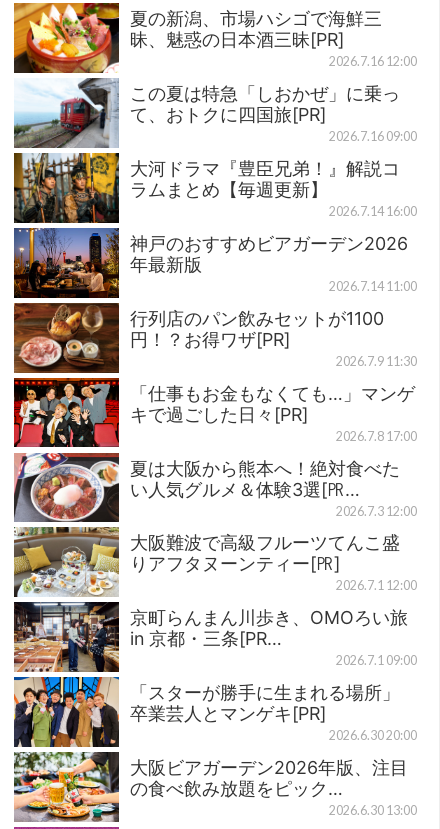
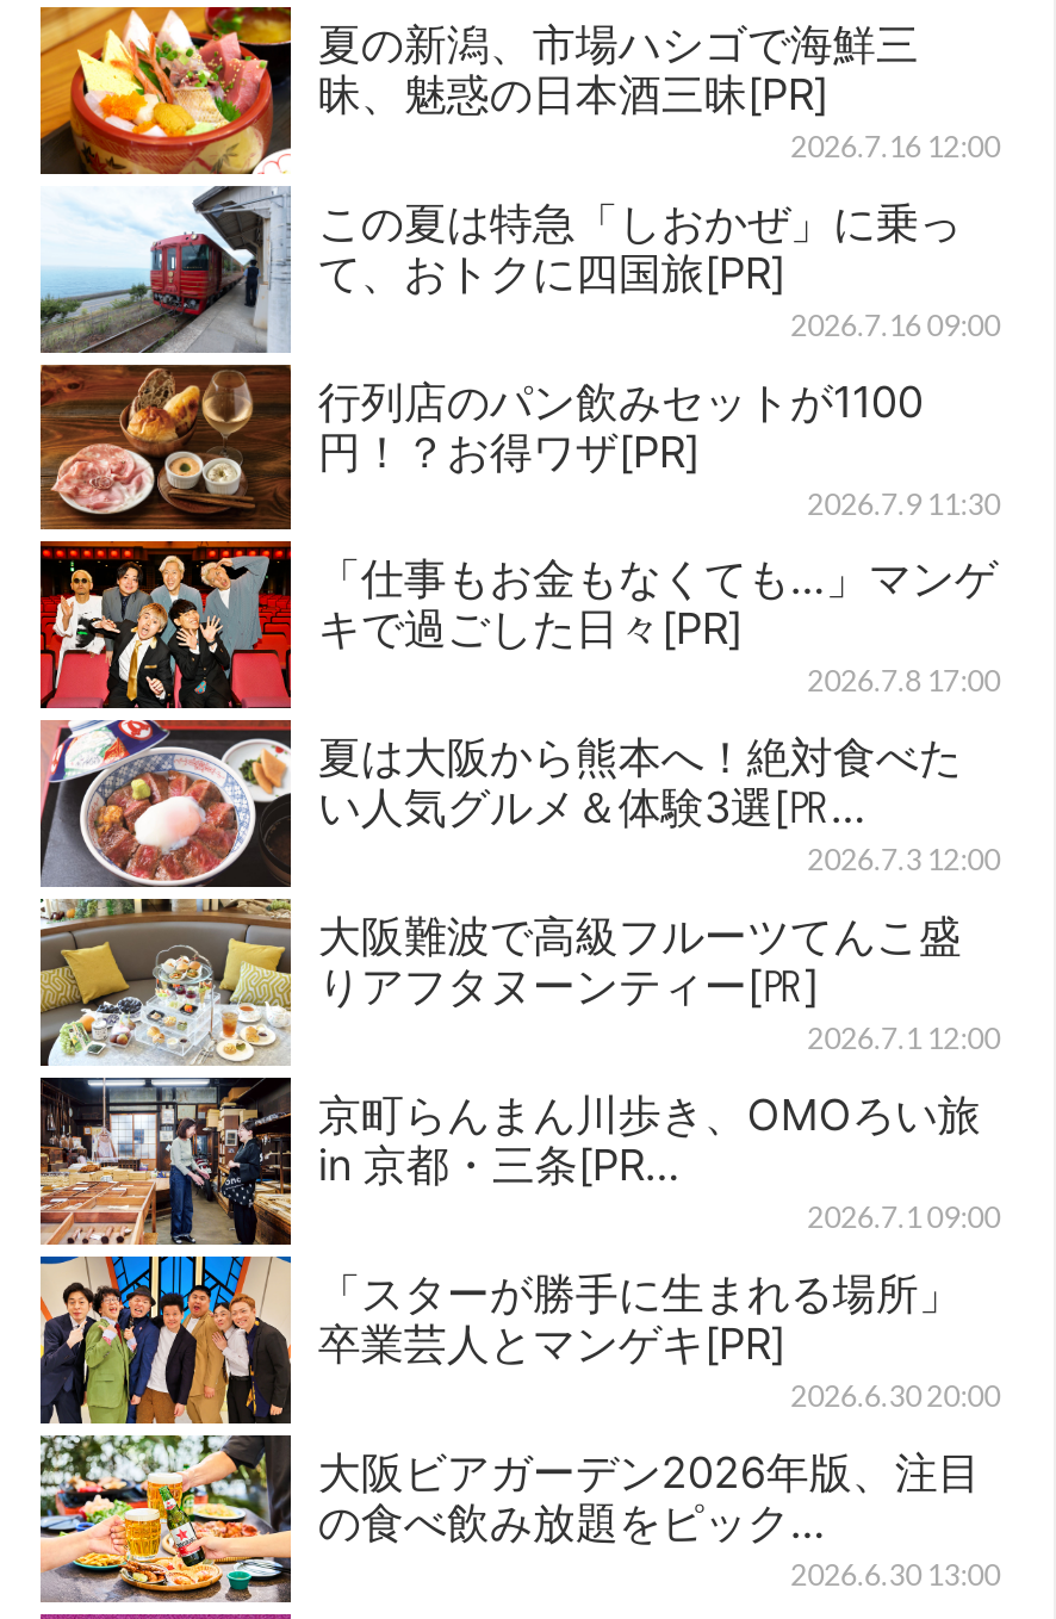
[13,153,417,304] [image] | 大河ドラマ『豊臣兄弟！』解説コ | ラムまとめ【毎週更新】 | 2026.7.14 16:00 | 神戸のおすすめビアガーデン2026 | 年最新版 | 2026.7.14 11:00 -> none

